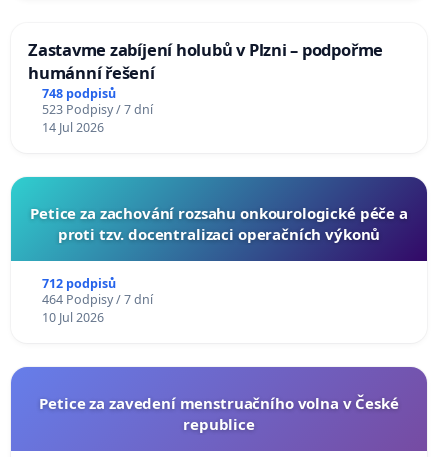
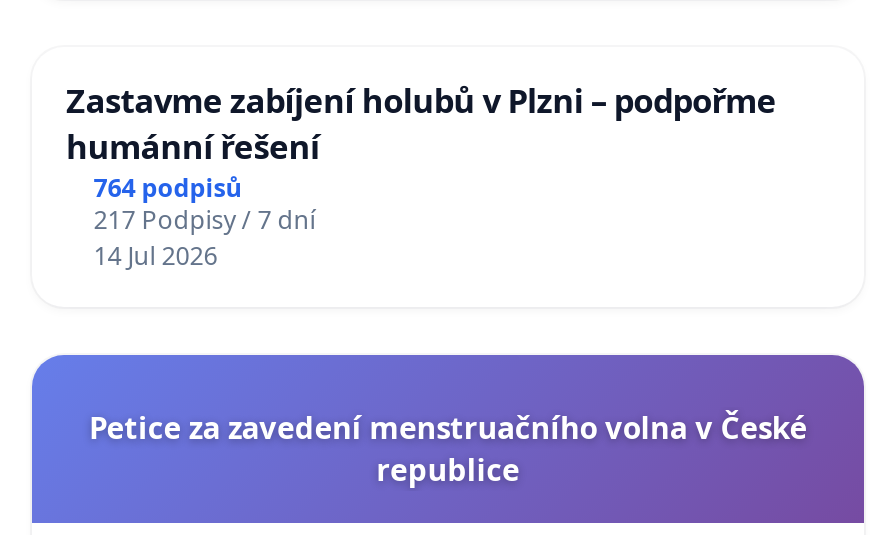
[42,85,116,102] 748 podpisů -> [94,170,242,204] 764 podpisů
[42,101,153,118] 523 Podpisy / 7 dní -> [94,202,316,236] 217 Podpisy / 7 dní
[11,176,426,326] [image] | Petice za zachování rozsahu onkourologické péče a | proti tzv. docentralizaci operačních výkonů | 712 podpisů | 464 Podpisy / 7 dní | 10 Jul 2026 -> none

